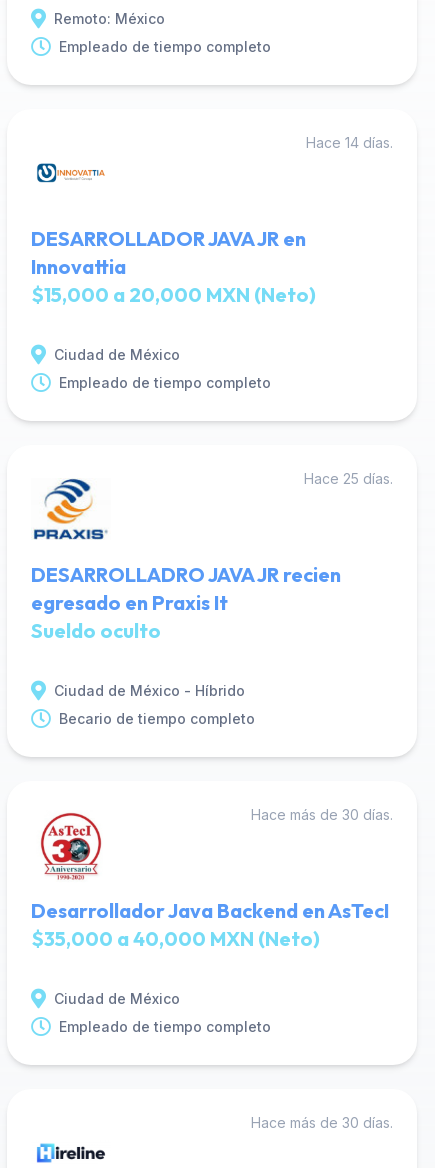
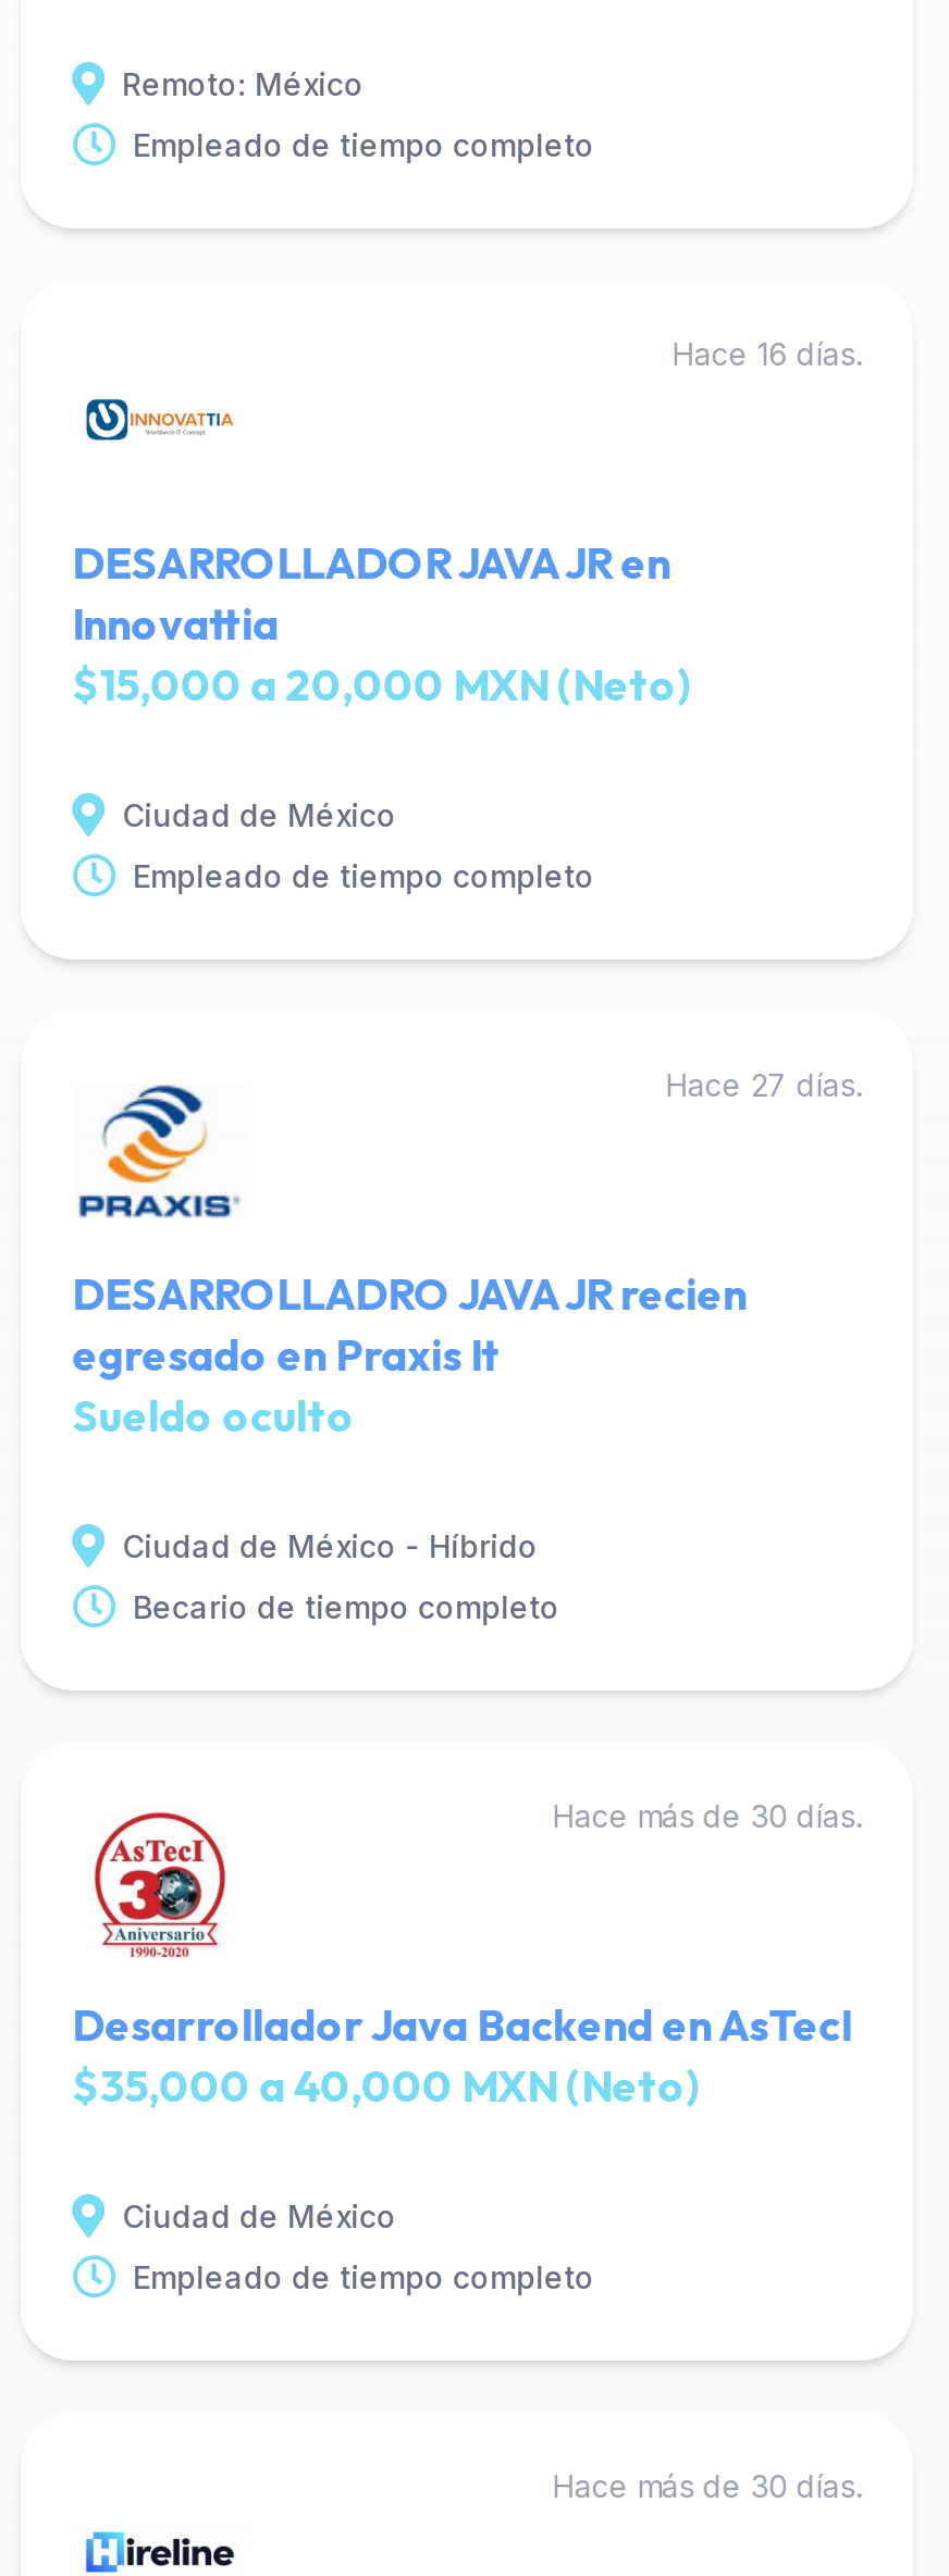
[306,134,393,151] Hace 14 días. -> [672,335,862,372] Hace 16 días.
[304,470,393,487] Hace 25 días. -> [666,1066,862,1103] Hace 27 días.

